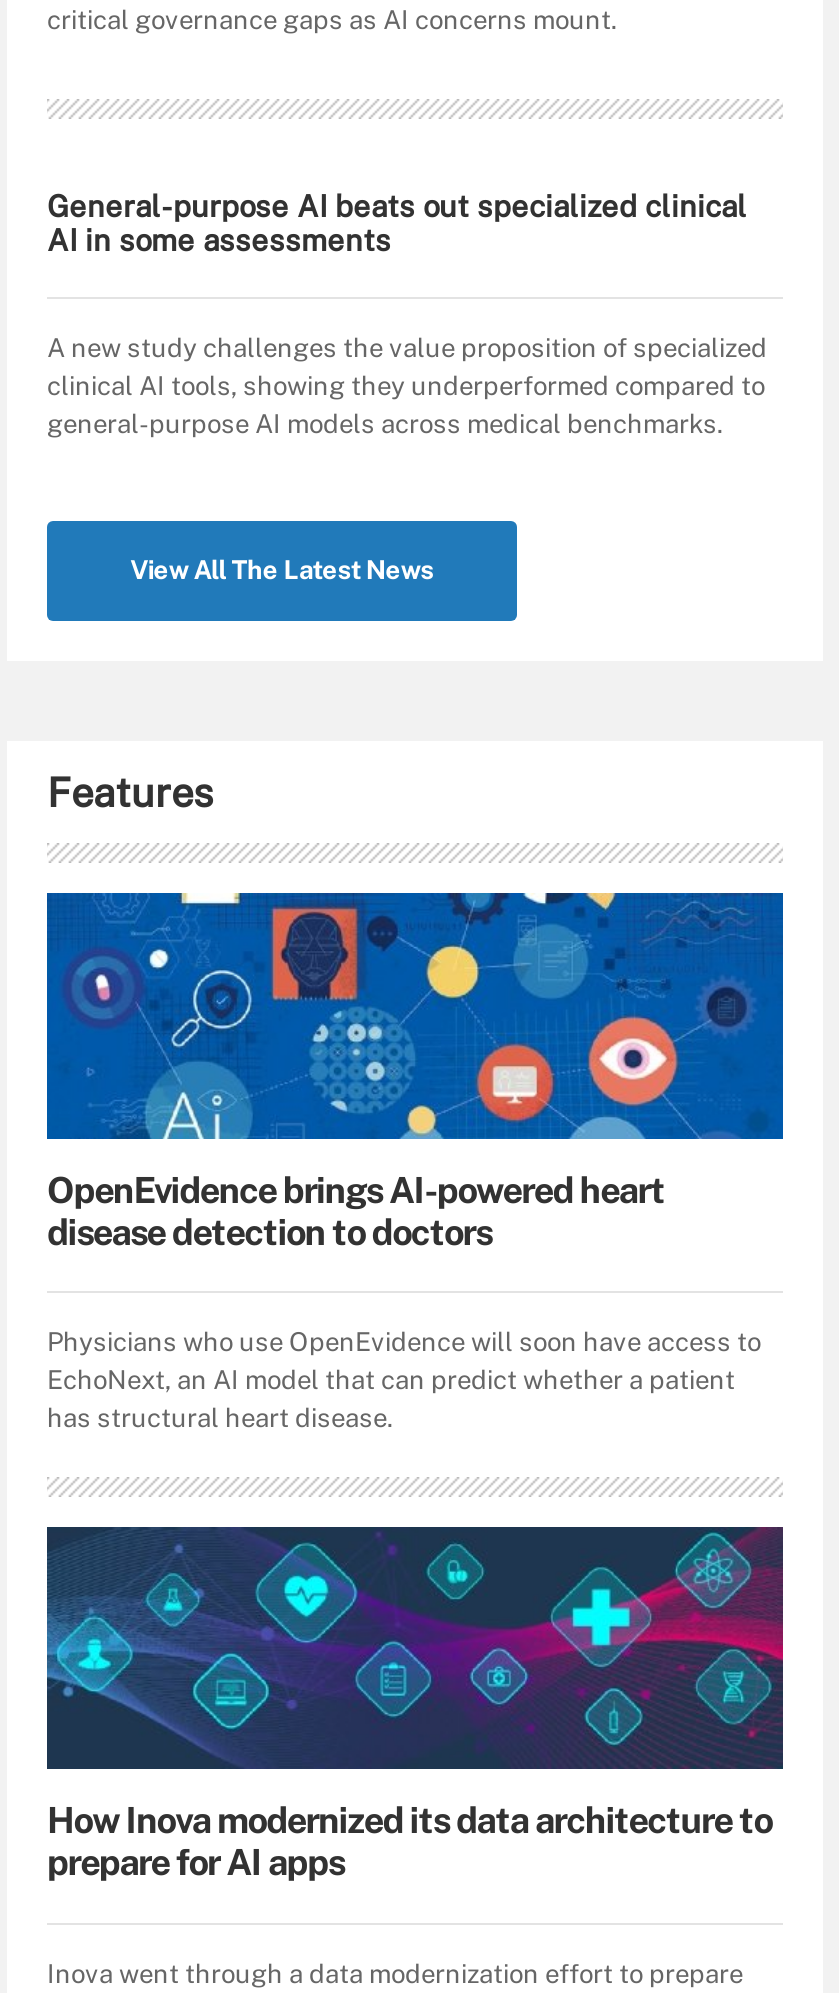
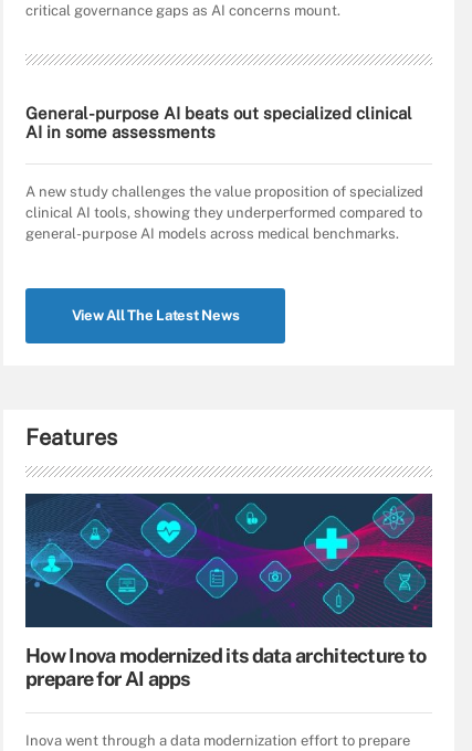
[47,890,785,1433] [image] | OpenEvidence brings AI-powered heart | disease detection to doctors | Physicians who use OpenEvidence will soon have access to | EchoNext, an AI model that can predict whether a patient | has structural heart disease. -> none

